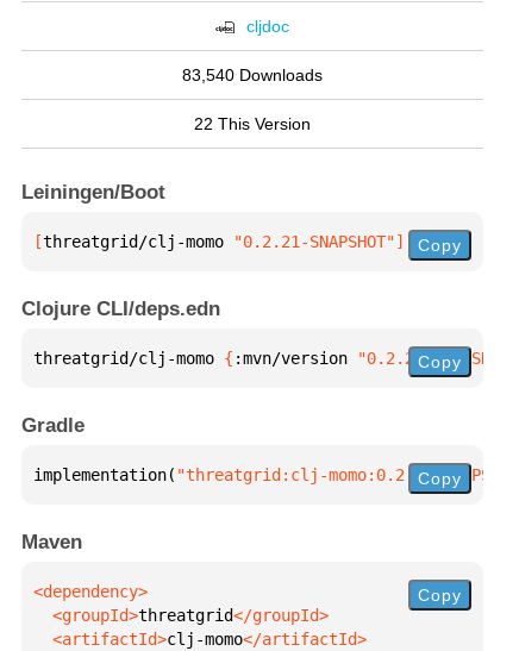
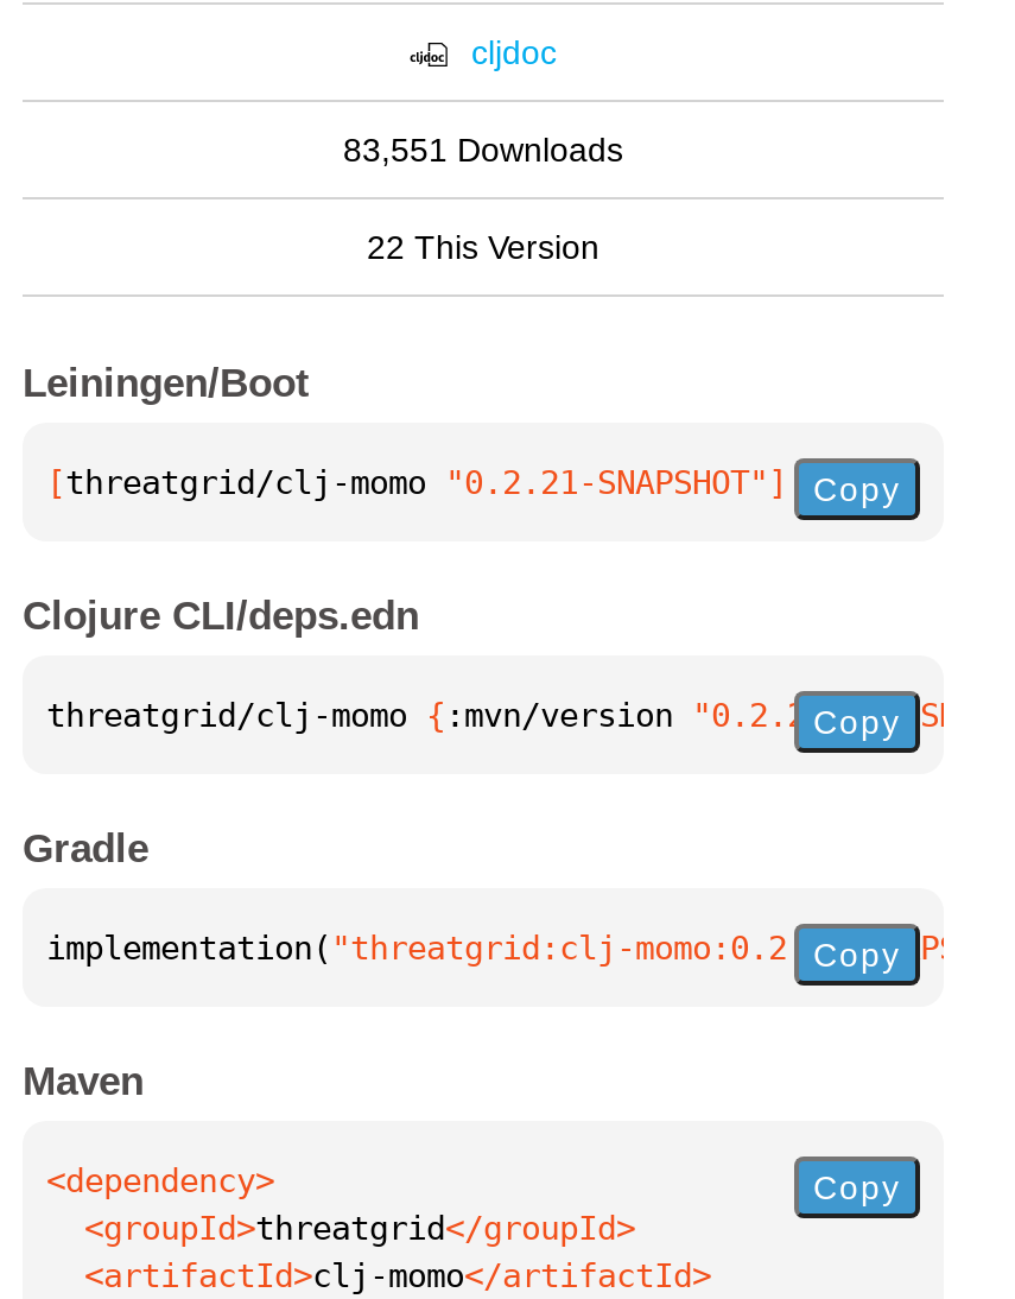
[182,65,323,84] 83,540 Downloads -> [343,131,623,169] 83,551 Downloads

